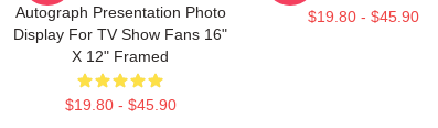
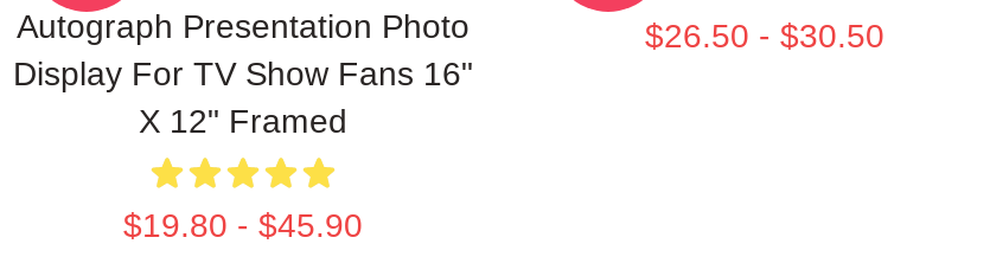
[307,7,419,25] $19.80 - $45.90 -> [645,16,884,54] $26.50 - $30.50

